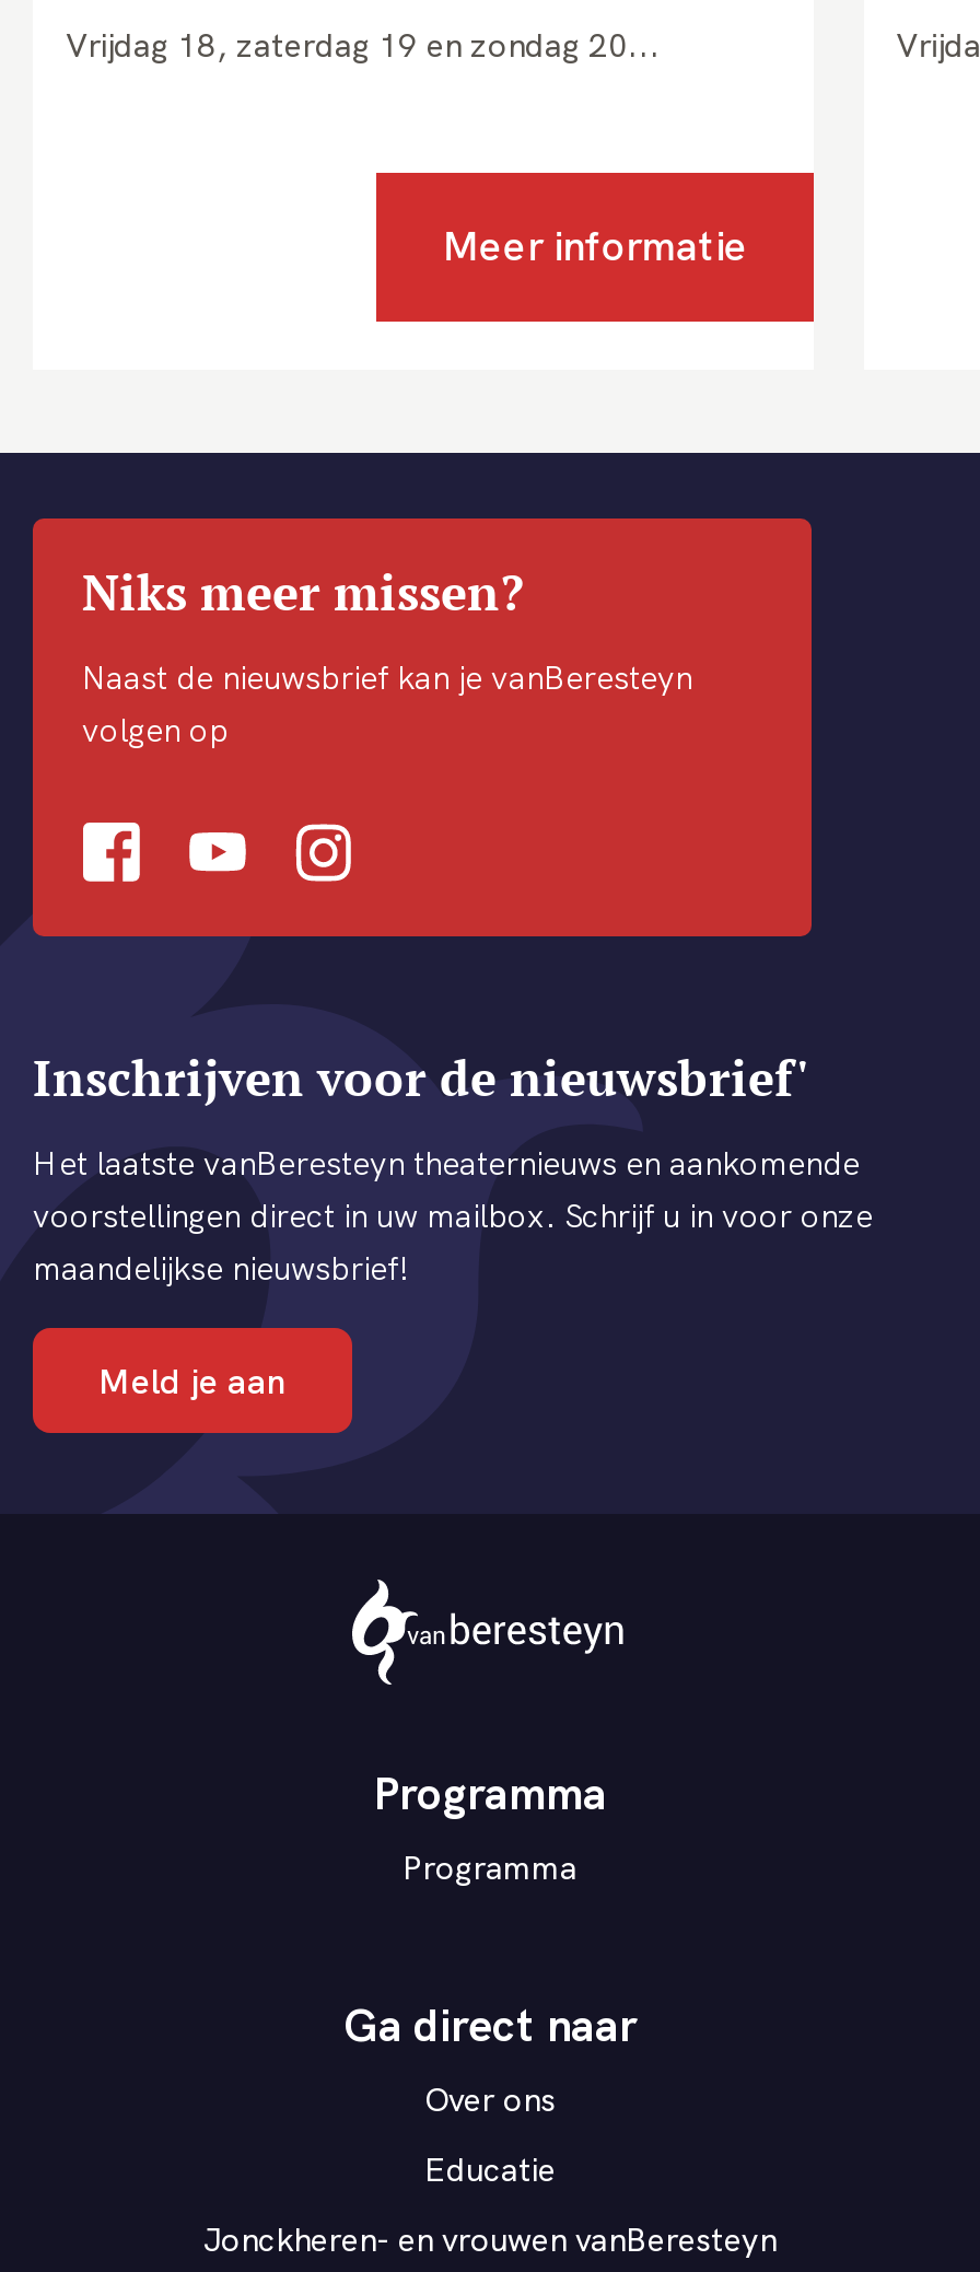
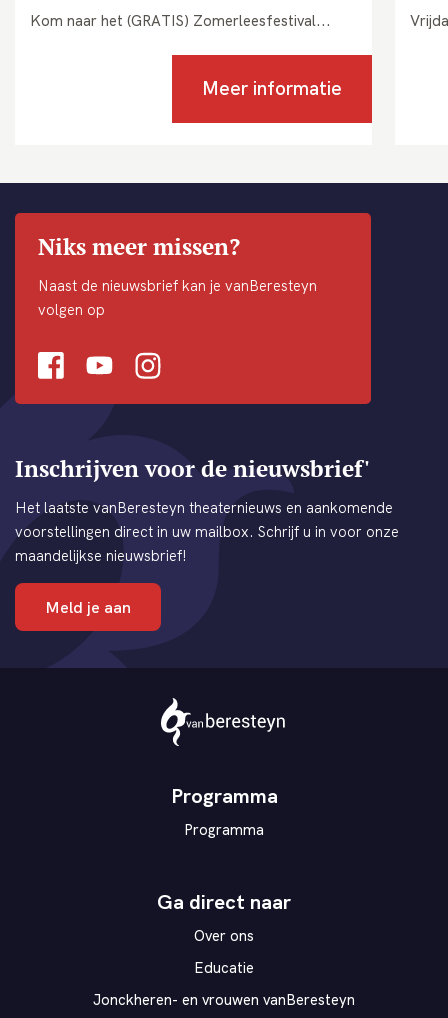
[66,23,661,65] Vrijdag 18, zaterdag 19 en zondag 20... -> [30,11,331,30] Kom naar het (GRATIS) Zomerleesfestival...

